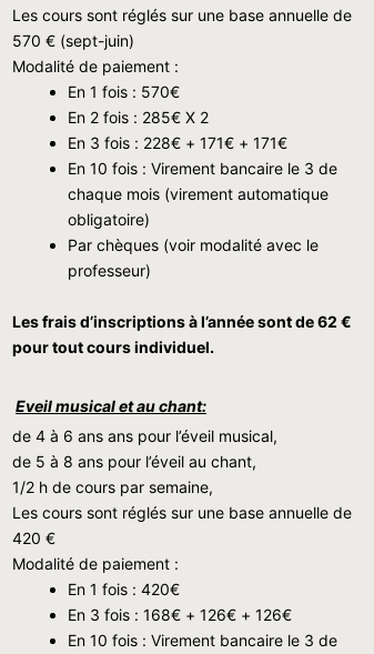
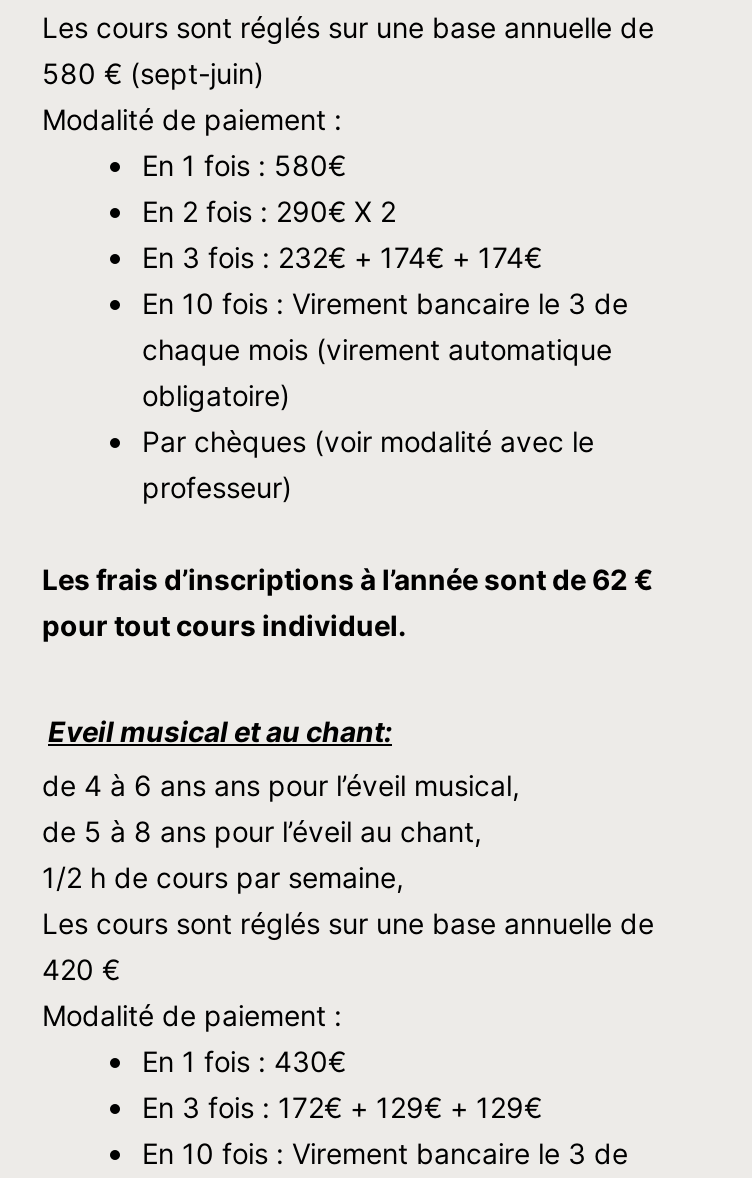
[12,31,134,49] 570 € (sept-juin) -> [42,55,264,89] 580 € (sept-juin)
[68,82,180,100] En 1 fois : 570€ -> [142,147,346,181] En 1 fois : 580€
[68,107,209,126] En 2 fois : 285€ X 2 -> [142,193,396,227] En 2 fois : 290€ X 2
[68,133,287,152] En 3 fois : 228€ + 171€ + 171€ -> [142,239,542,273] En 3 fois : 232€ + 174€ + 174€
[68,579,180,598] En 1 fois : 420€ -> [142,1043,346,1077] En 1 fois : 430€
[68,605,292,623] En 3 fois : 168€ + 126€ + 126€ -> [142,1089,542,1123] En 3 fois : 172€ + 129€ + 129€

